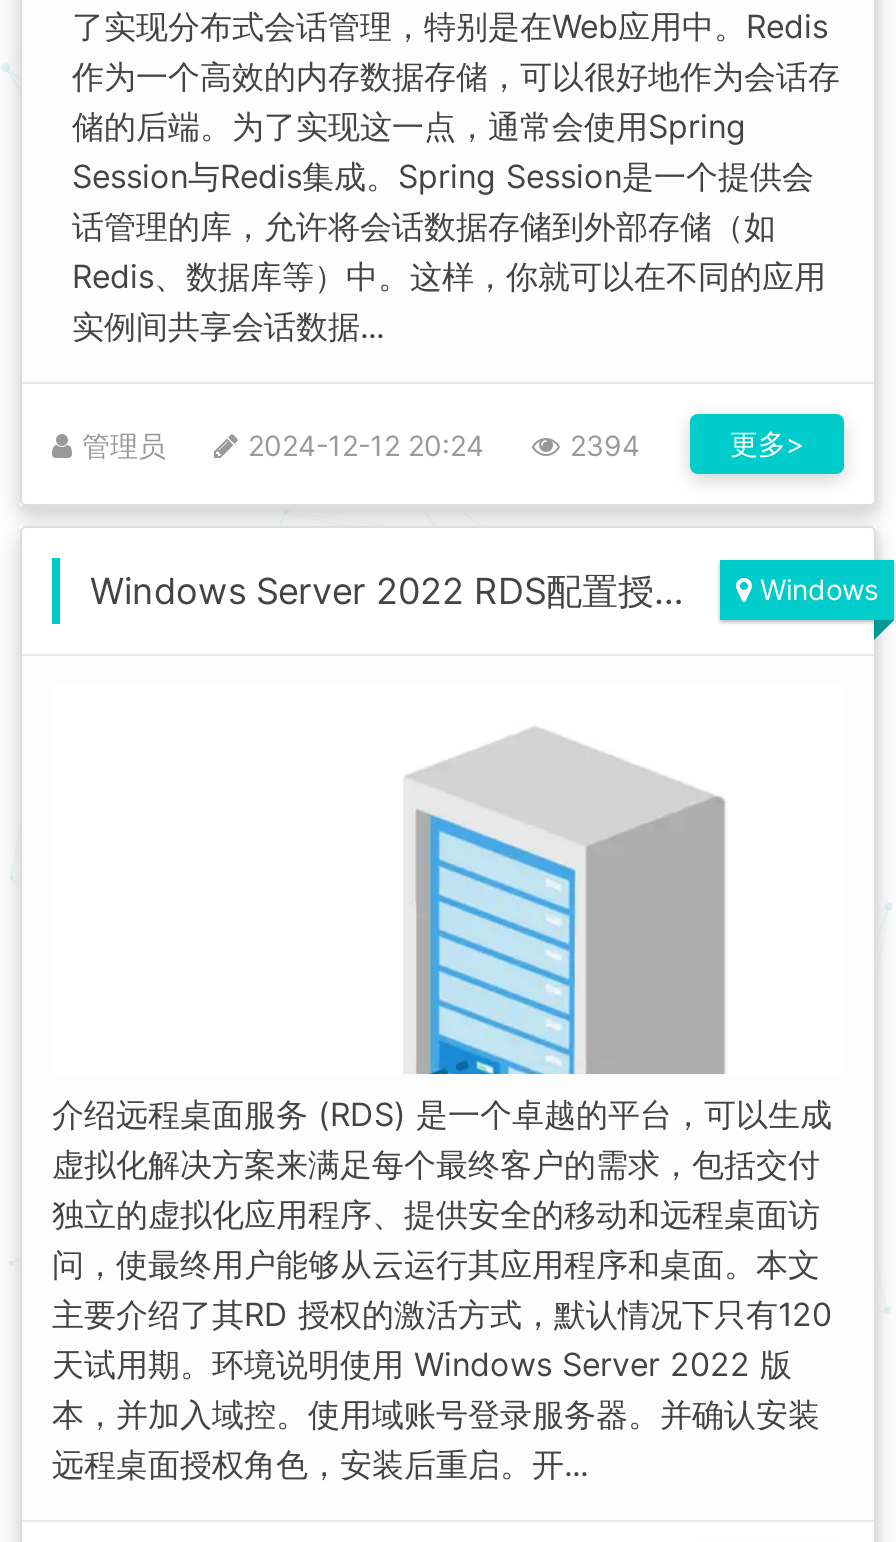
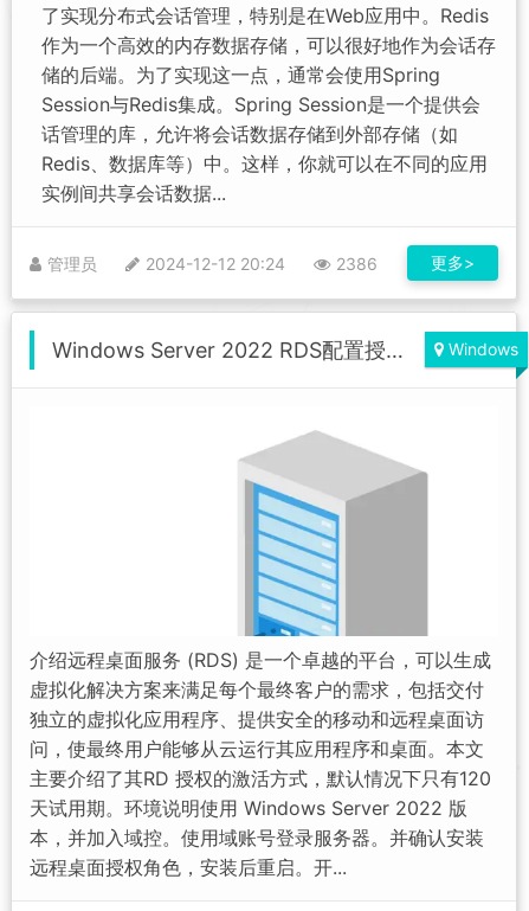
[570,428,640,462] 2394 -> [336,254,378,274] 2386

